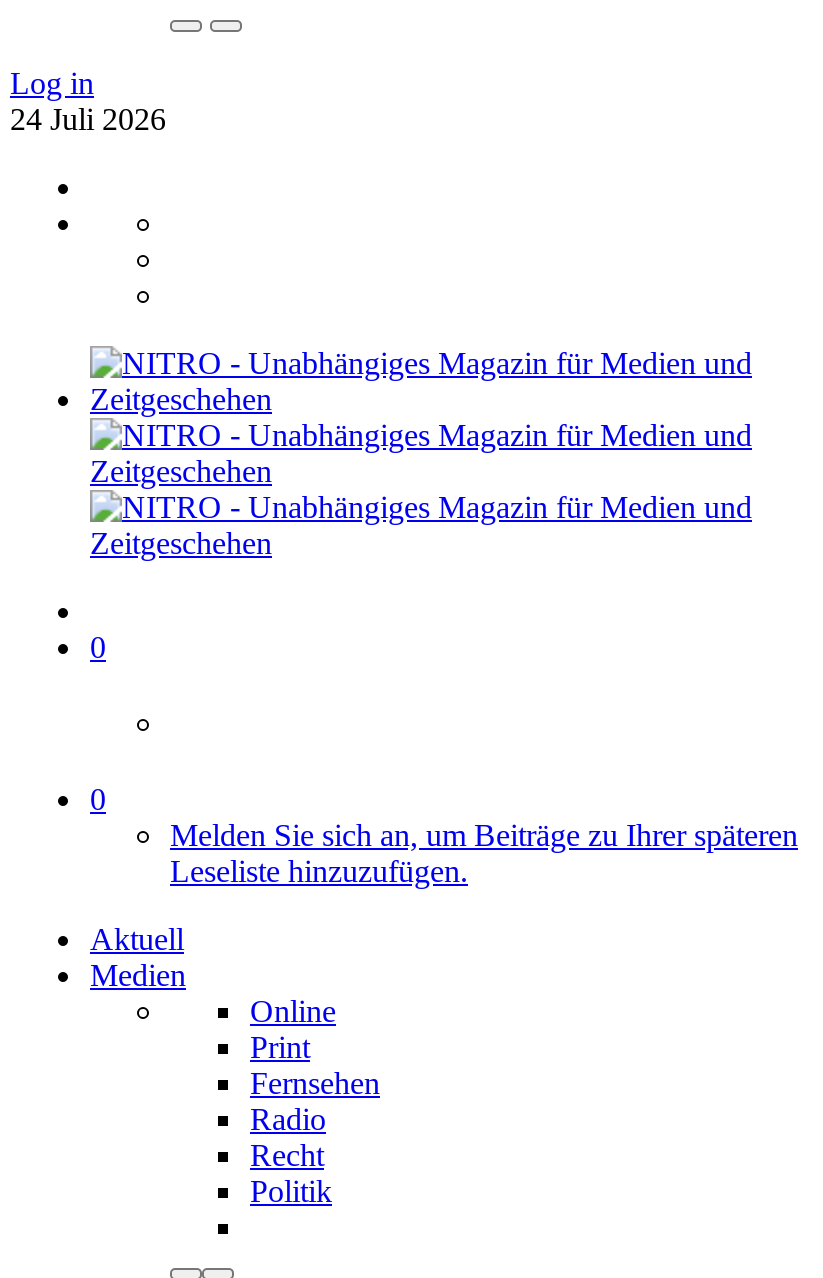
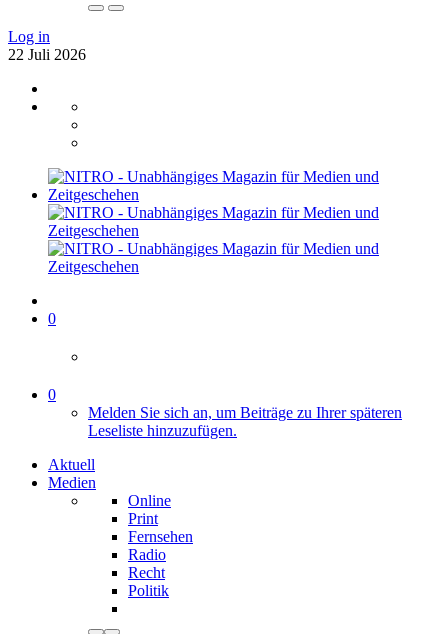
[10,102,166,136] 24 Juli 2026 -> [8,46,86,63] 22 Juli 2026

